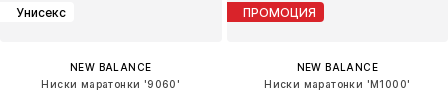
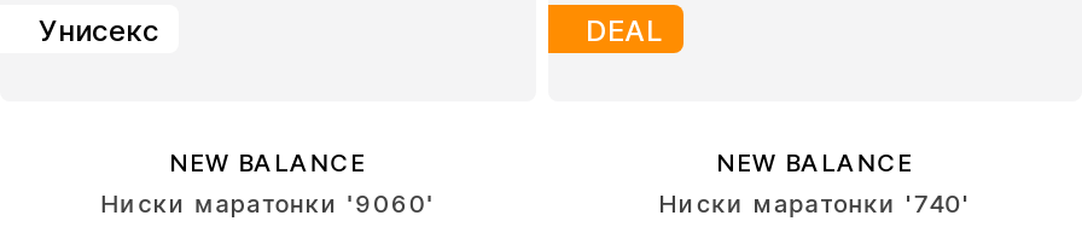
[242,5,315,20] ПРОМОЦИЯ -> [586,12,663,48] DEAL
[264,78,410,90] Ниски маратонки 'M1000' -> [658,189,971,218] Ниски маратонки '740'

